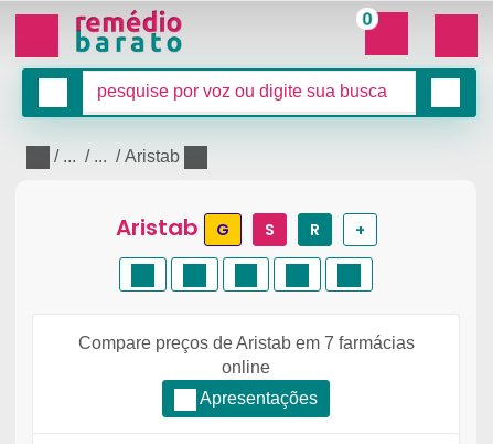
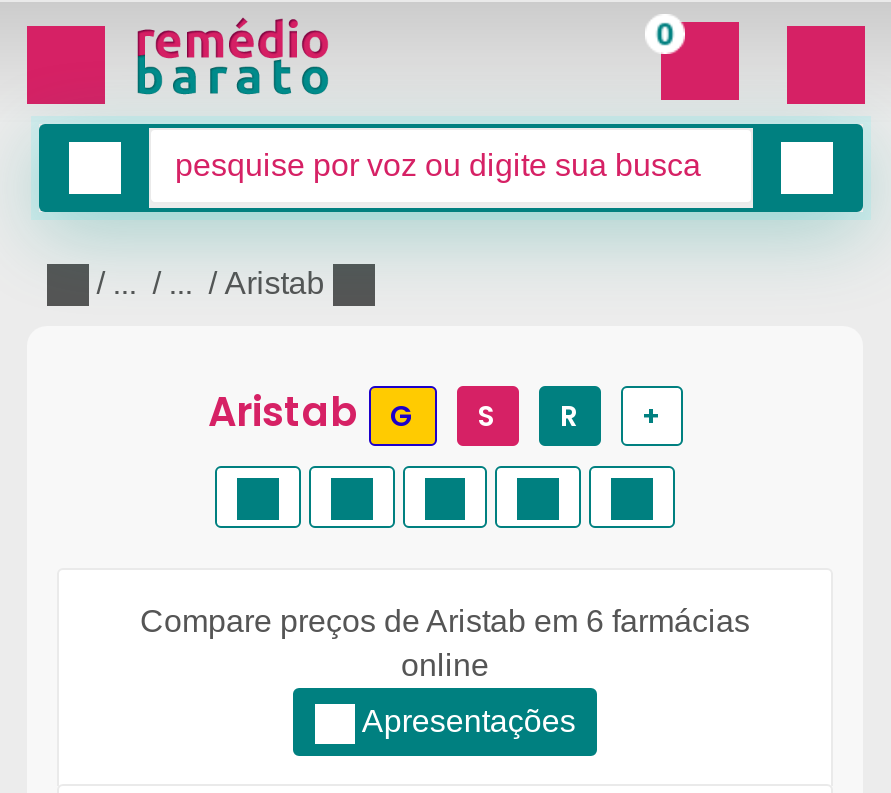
[78,334,414,353] Compare preços de Aristab em 7 farmácias -> [140,604,750,638] Compare preços de Aristab em 6 farmácias

